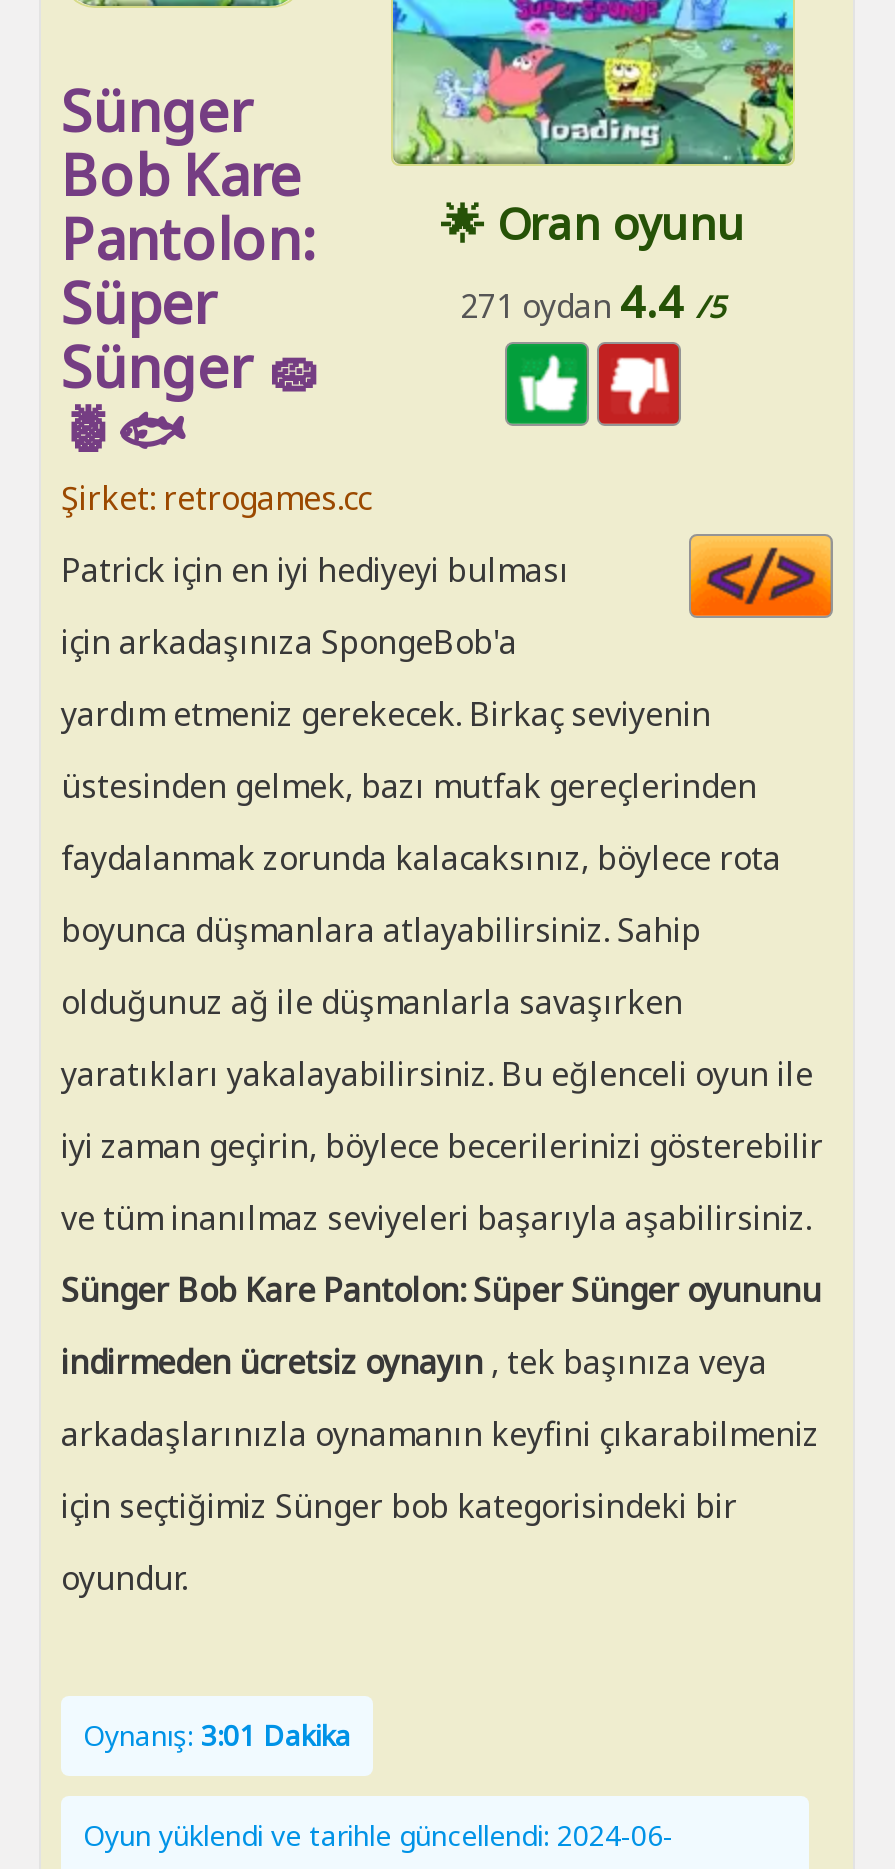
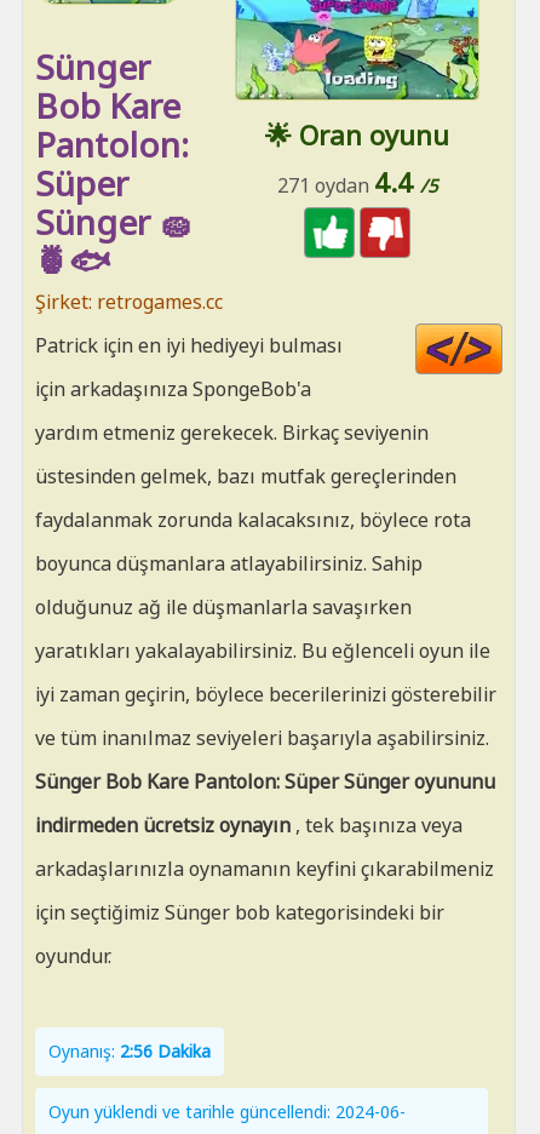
[83,1716,351,1754] Oynanış: 3:01 Dakika -> [48,1039,211,1063] Oynanış: 2:56 Dakika

